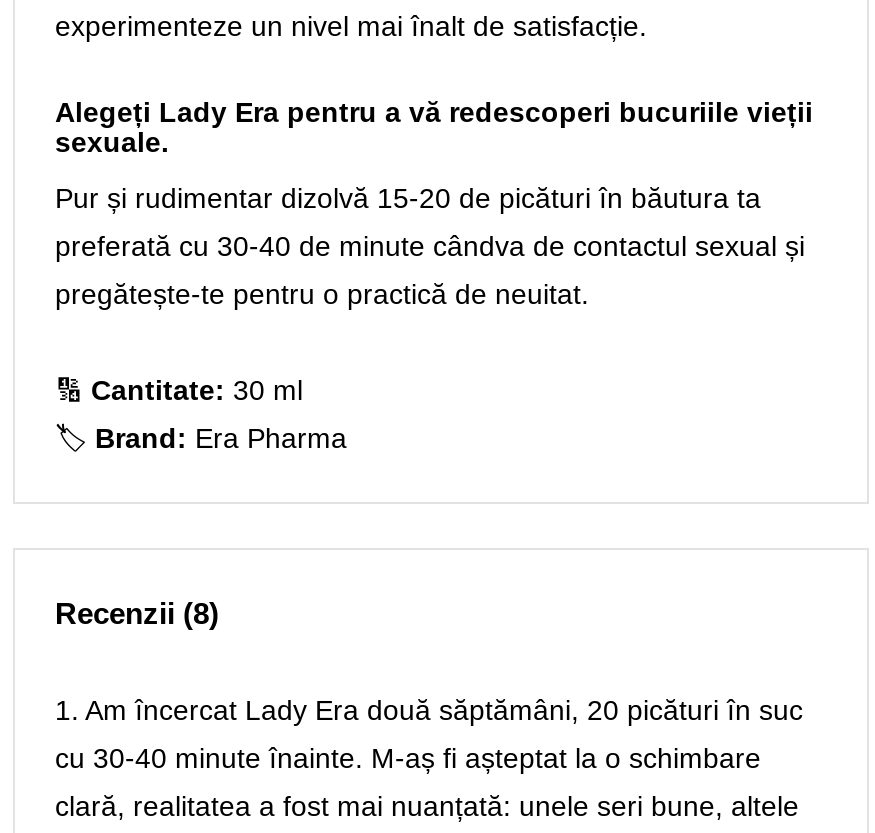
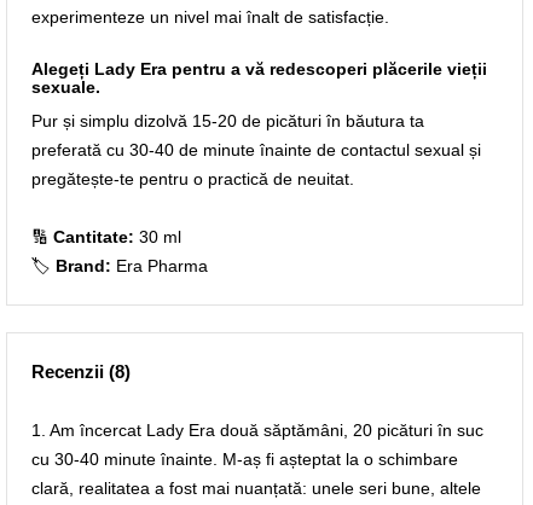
[55,96,813,128] Alegeți Lady Era pentru a vă redescoperi bucuriile vieții -> [31,59,487,79] Alegeți Lady Era pentru a vă redescoperi plăcerile vieții
[55,182,761,214] Pur și rudimentar dizolvă 15-20 de picături în băutura ta -> [31,111,424,130] Pur și simplu dizolvă 15-20 de picături în băutura ta
[55,230,805,262] preferată cu 30-40 de minute cândva de contactul sexual și -> [31,140,481,159] preferată cu 30-40 de minute înainte de contactul sexual și

